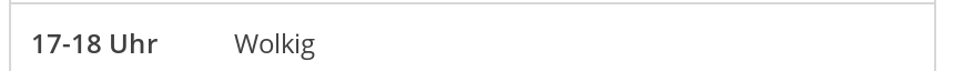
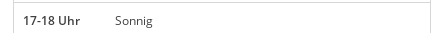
[234,24,316,62] Wolkig -> [114,12,152,29] Sonnig

